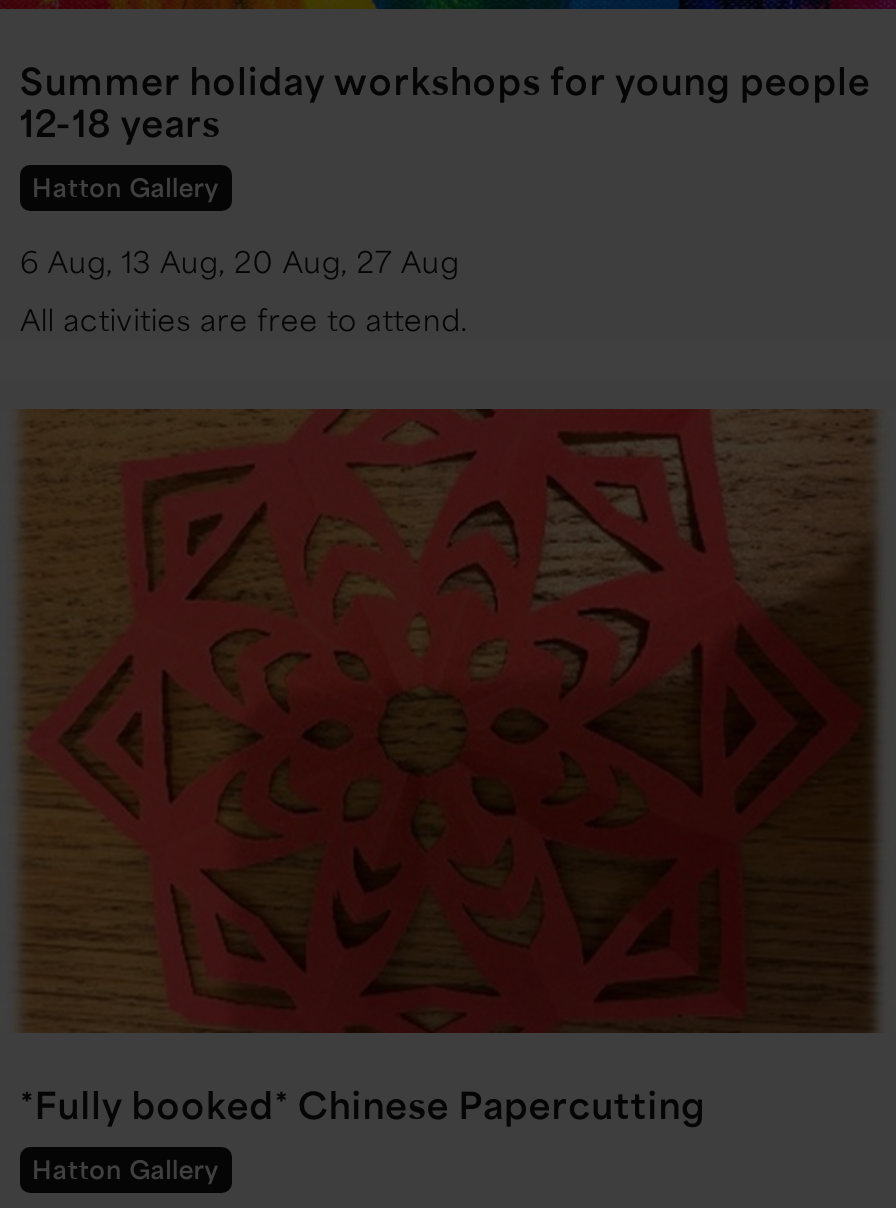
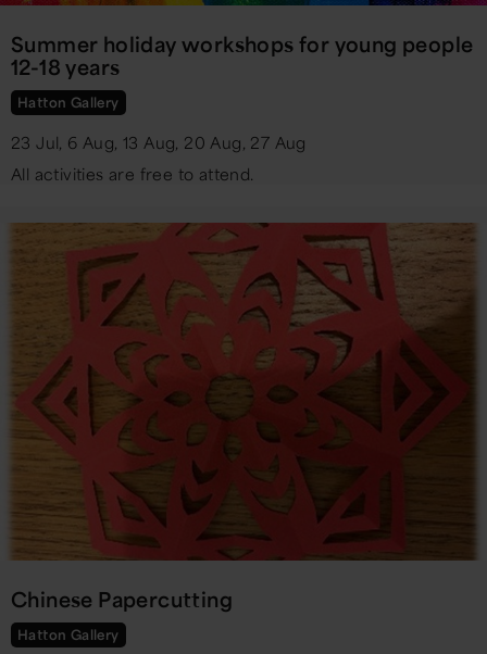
[20,243,459,279] 6 Aug, 13 Aug, 20 Aug, 27 Aug -> [11,132,306,152] 23 Jul, 6 Aug, 13 Aug, 20 Aug, 27 Aug
[20,1080,706,1126] *Fully booked* Chinese Papercutting -> [11,587,233,612] Chinese Papercutting

